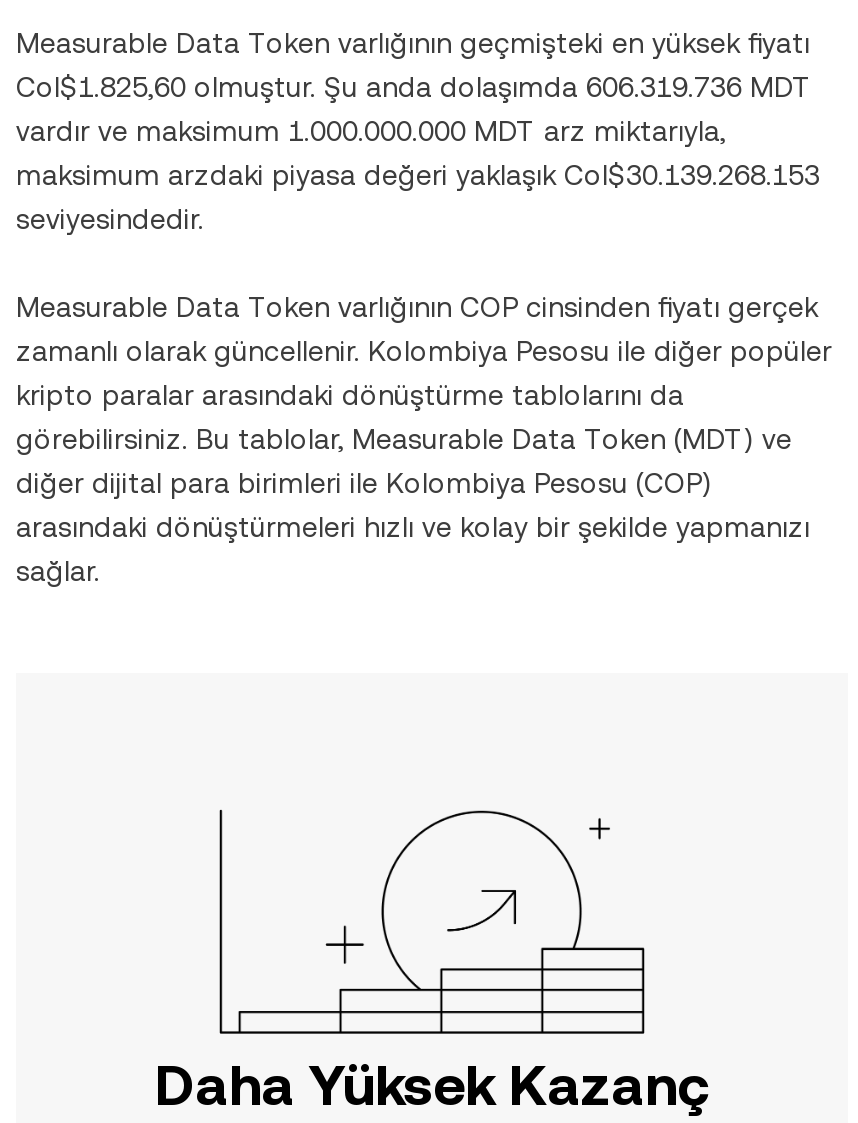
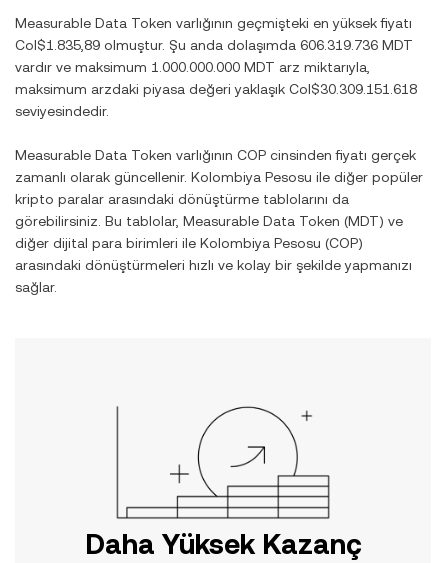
[16,71,812,103] Col$1.825,60 olmuştur. Şu anda dolaşımda 606.319.736 MDT -> [15,37,413,53] Col$1.835,89 olmuştur. Şu anda dolaşımda 606.319.736 MDT
[16,159,820,191] maksimum arzdaki piyasa değeri yaklaşık Col$30.139.268.153 -> [15,81,417,97] maksimum arzdaki piyasa değeri yaklaşık Col$30.309.151.618

